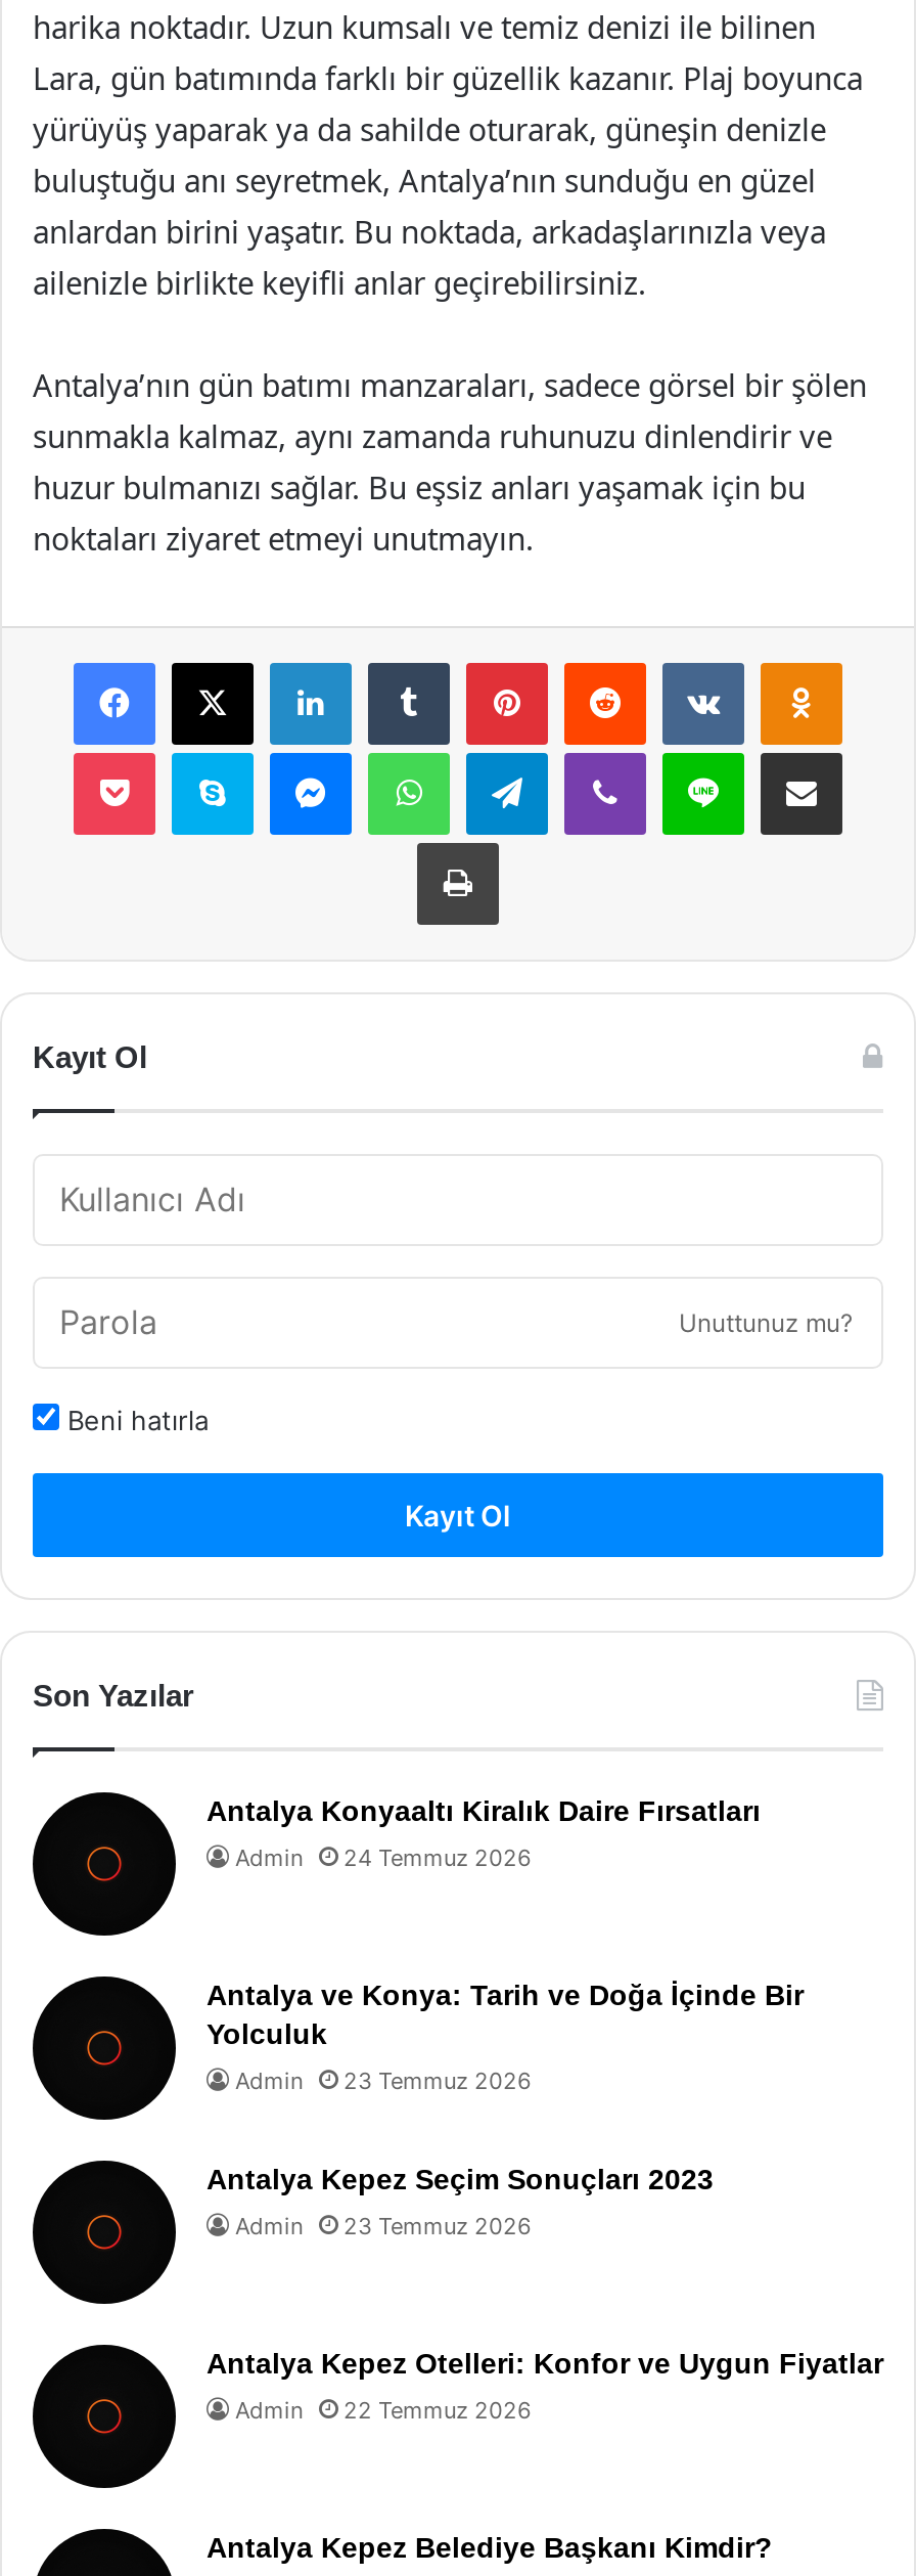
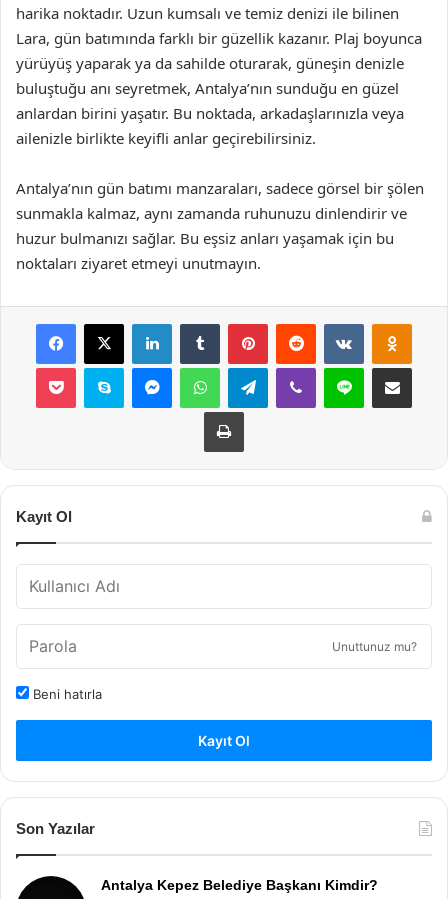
[31,1794,761,1948] [image] | Antalya Konyaaltı Kiralık Daire Fırsatları | Admin | 24 Temmuz 2026 -> none
[31,1974,804,2240] [image] | Antalya ve Konya: Tarih ve Doğa İçinde Bir | Yolculuk | Admin | 23 Temmuz 2026 | Antalya Kepez Seçim Sonuçları 2023 | Admin | 23 Temmuz 2026 -> none
[31,2140,883,2425] [image] | Antalya Kepez Otelleri: Konfor ve Uygun Fiyatlar | Admin | 22 Temmuz 2026 -> none
[31,2343,178,2488] [image] -> none

